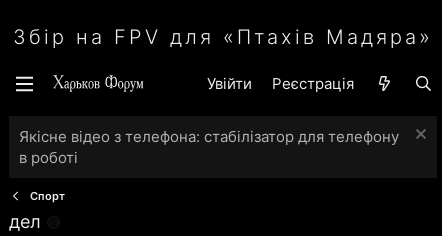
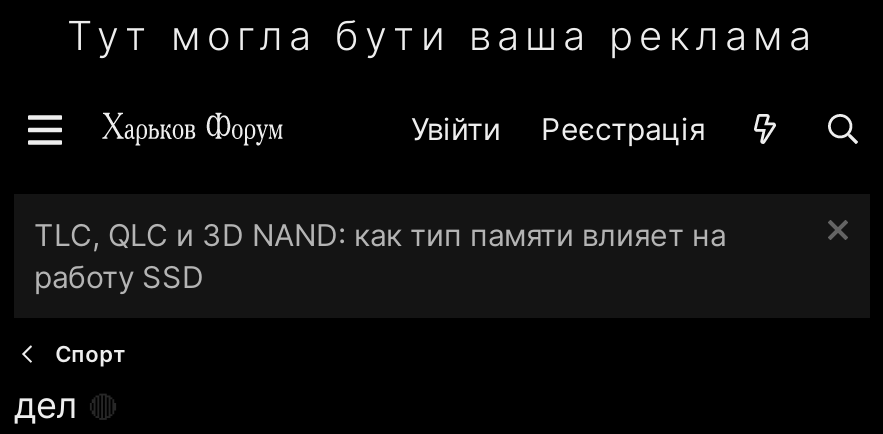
[13,25,433,49] Збір на FPV для «Птахів Мадяра» -> [67,12,817,60] Тут могла бути ваша реклама
[19,127,399,167] Якісне відео з телефона: стабілізатор для телефону | в роботі -> [34,216,726,296] TLC, QLC и 3D NAND: как тип памяти влияет на | работу SSD

